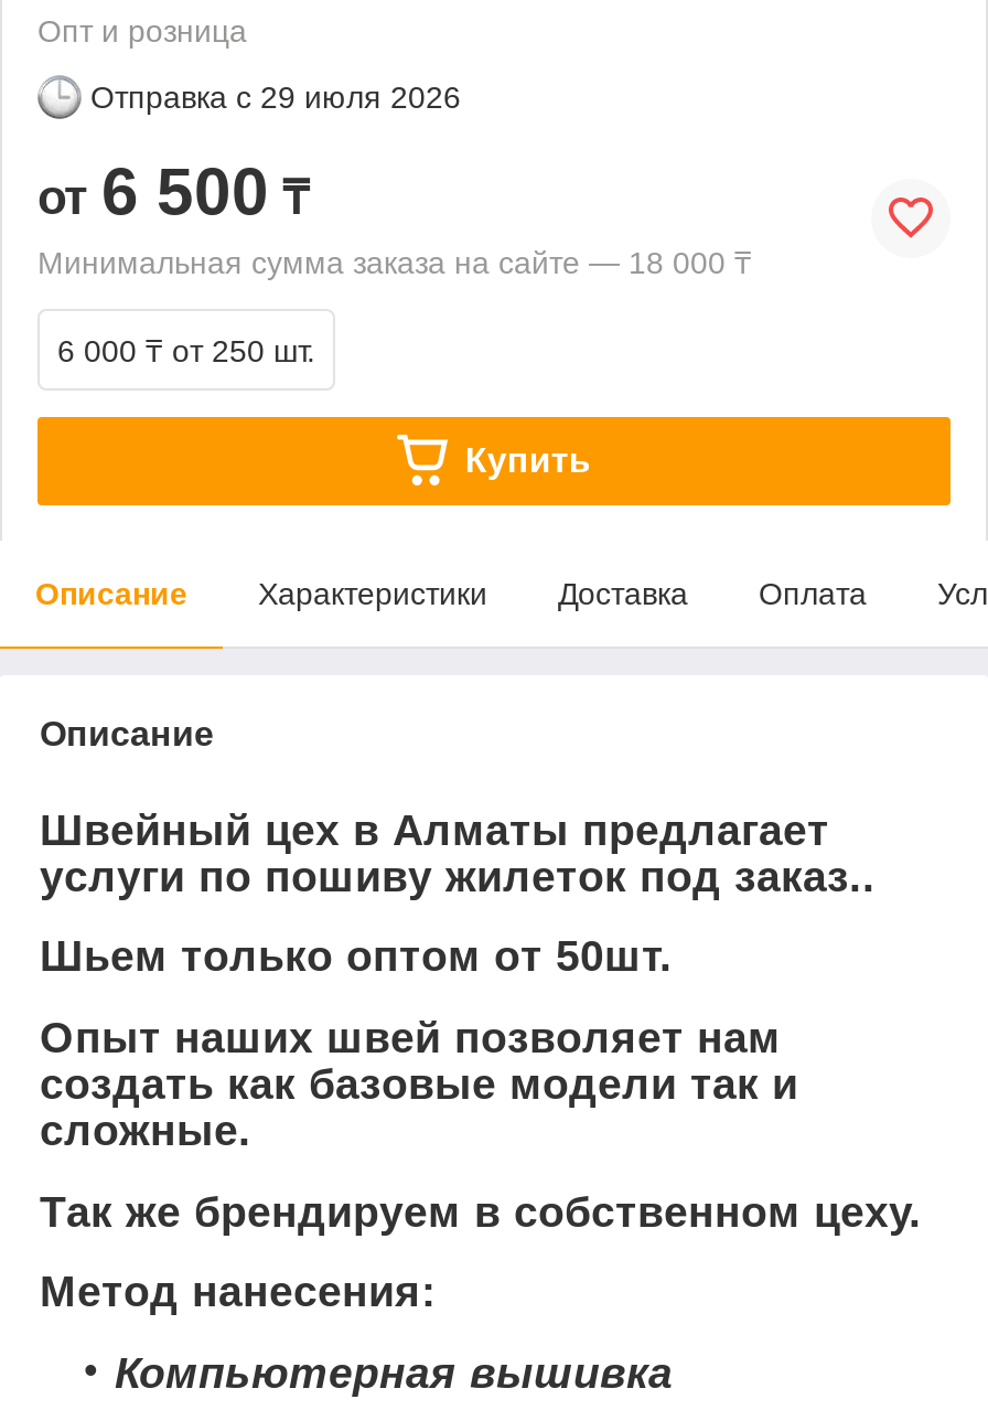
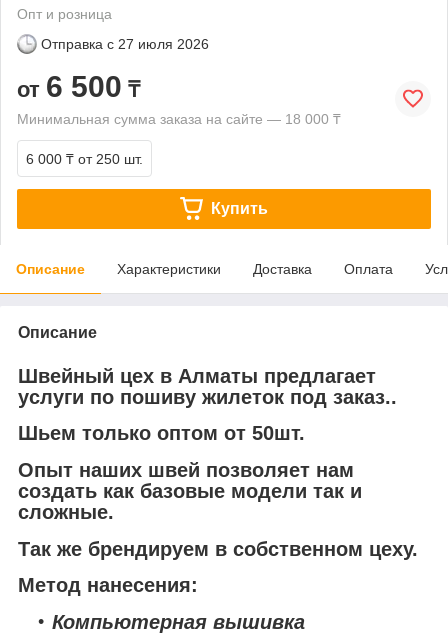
[90,79,461,114] Отправка с 29 июля 2026 -> [41,36,209,52] Отправка с 27 июля 2026

